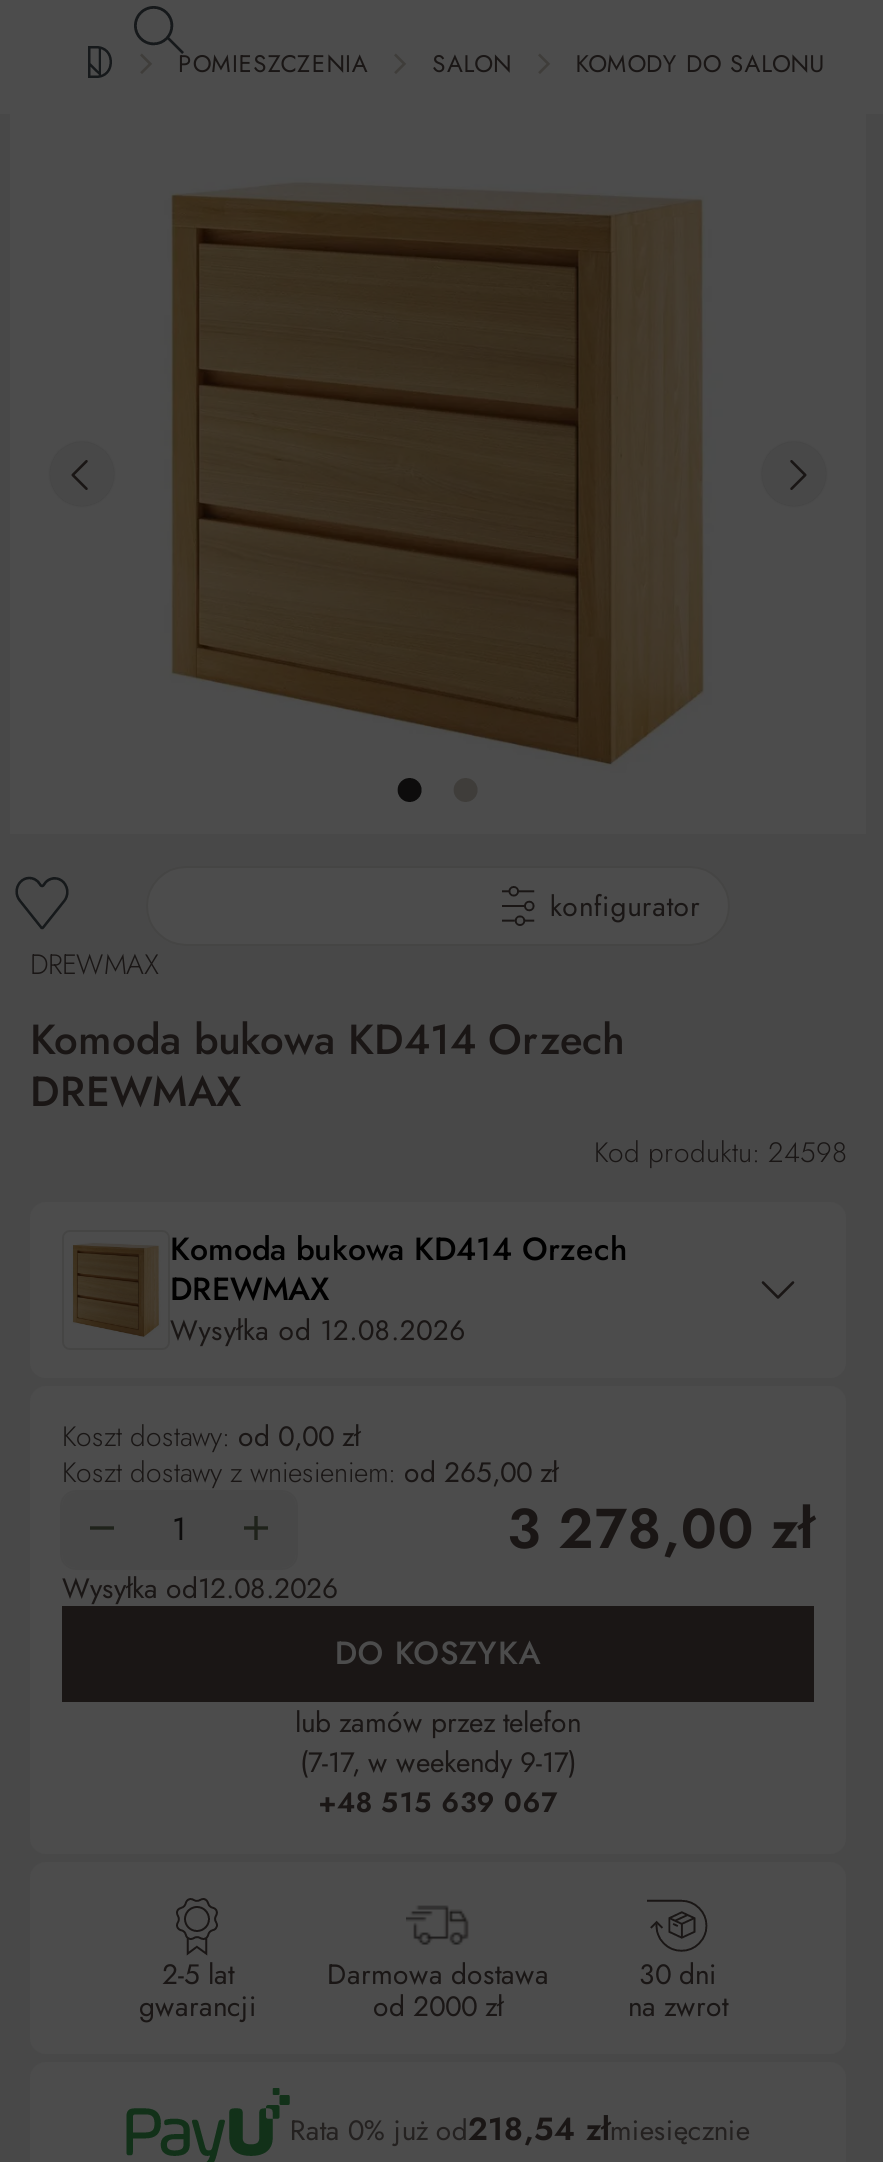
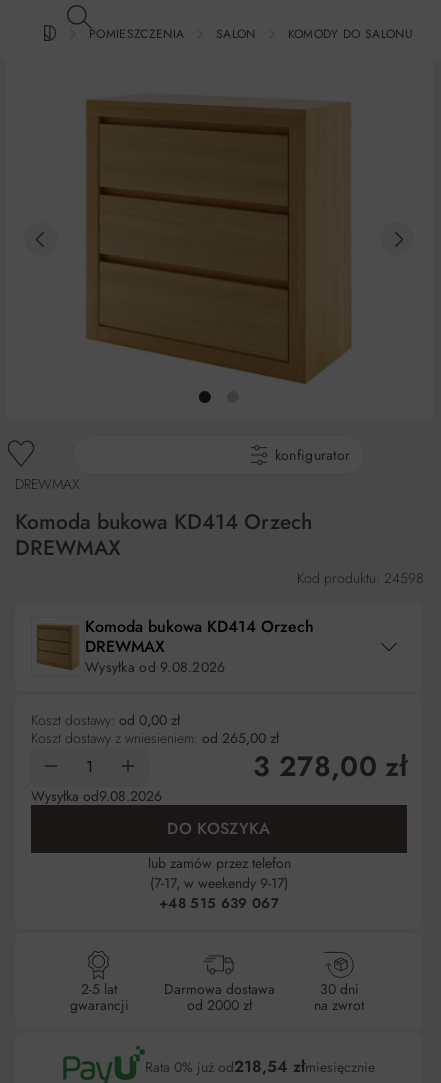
[170,1310,466,1350] Wysyłka od 12.08.2026 -> [85,657,226,677] Wysyłka od 9.08.2026
[62,1568,338,1608] Wysyłka od12.08.2026 -> [31,786,162,806] Wysyłka od9.08.2026

